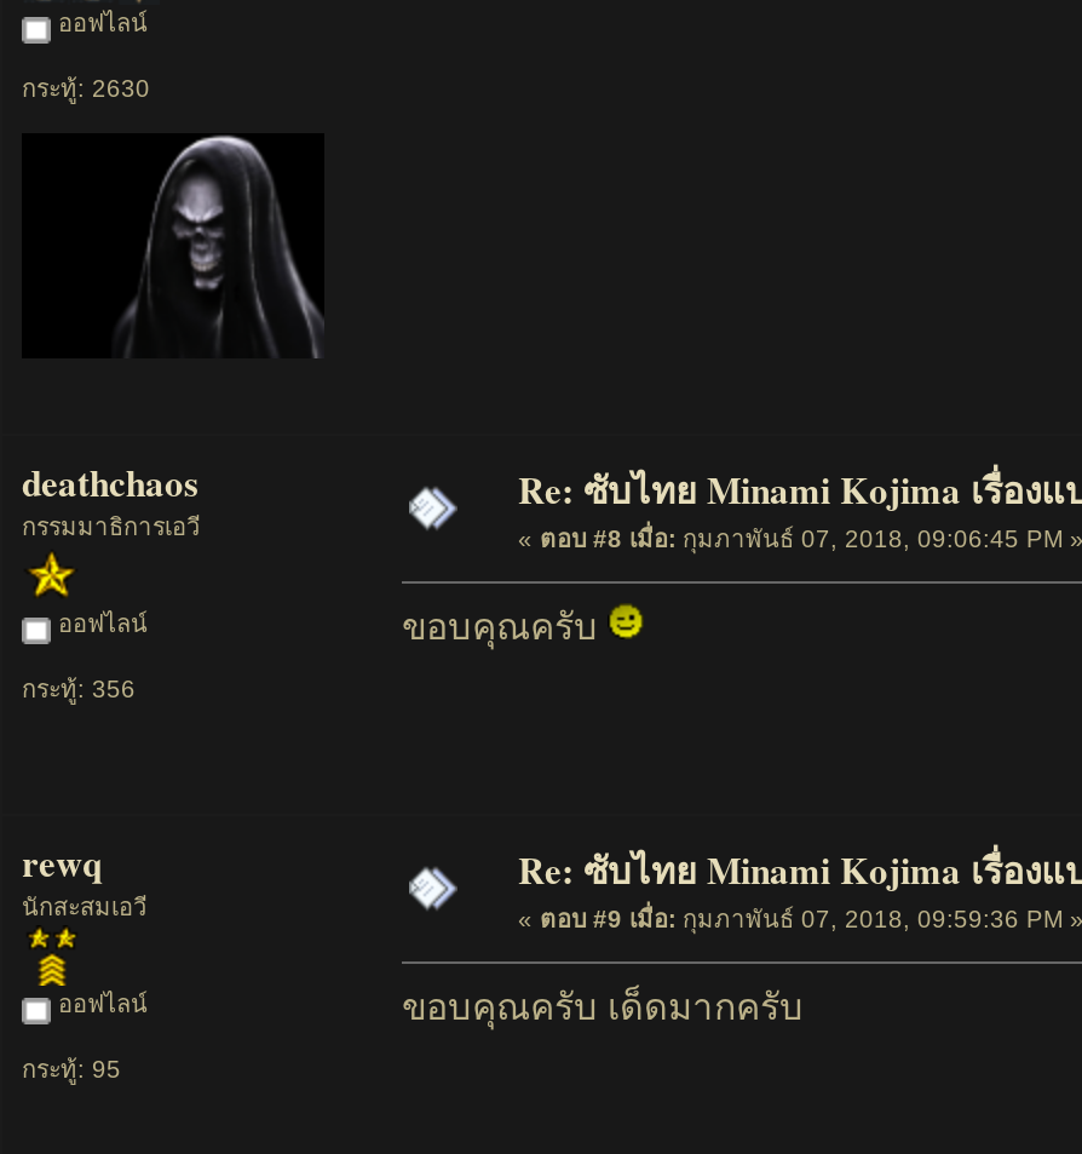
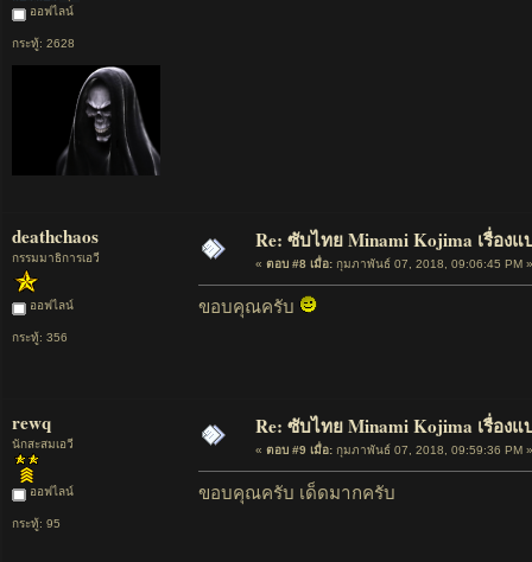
[22,76,150,102] กระทู้: 2630 -> [12,37,75,50] กระทู้: 2628

